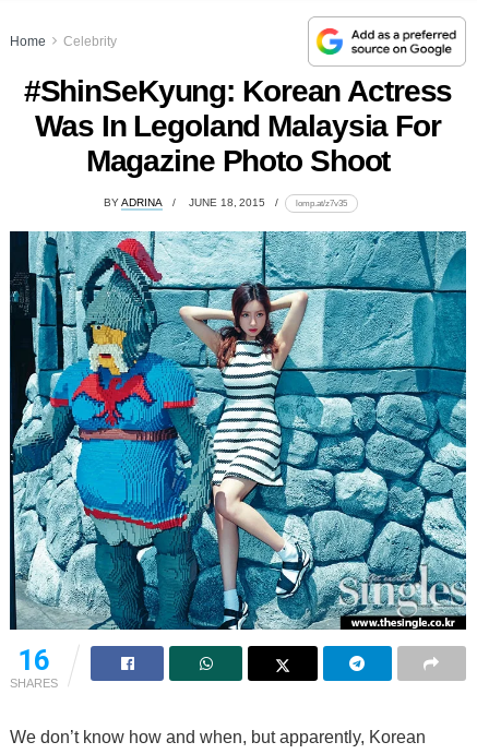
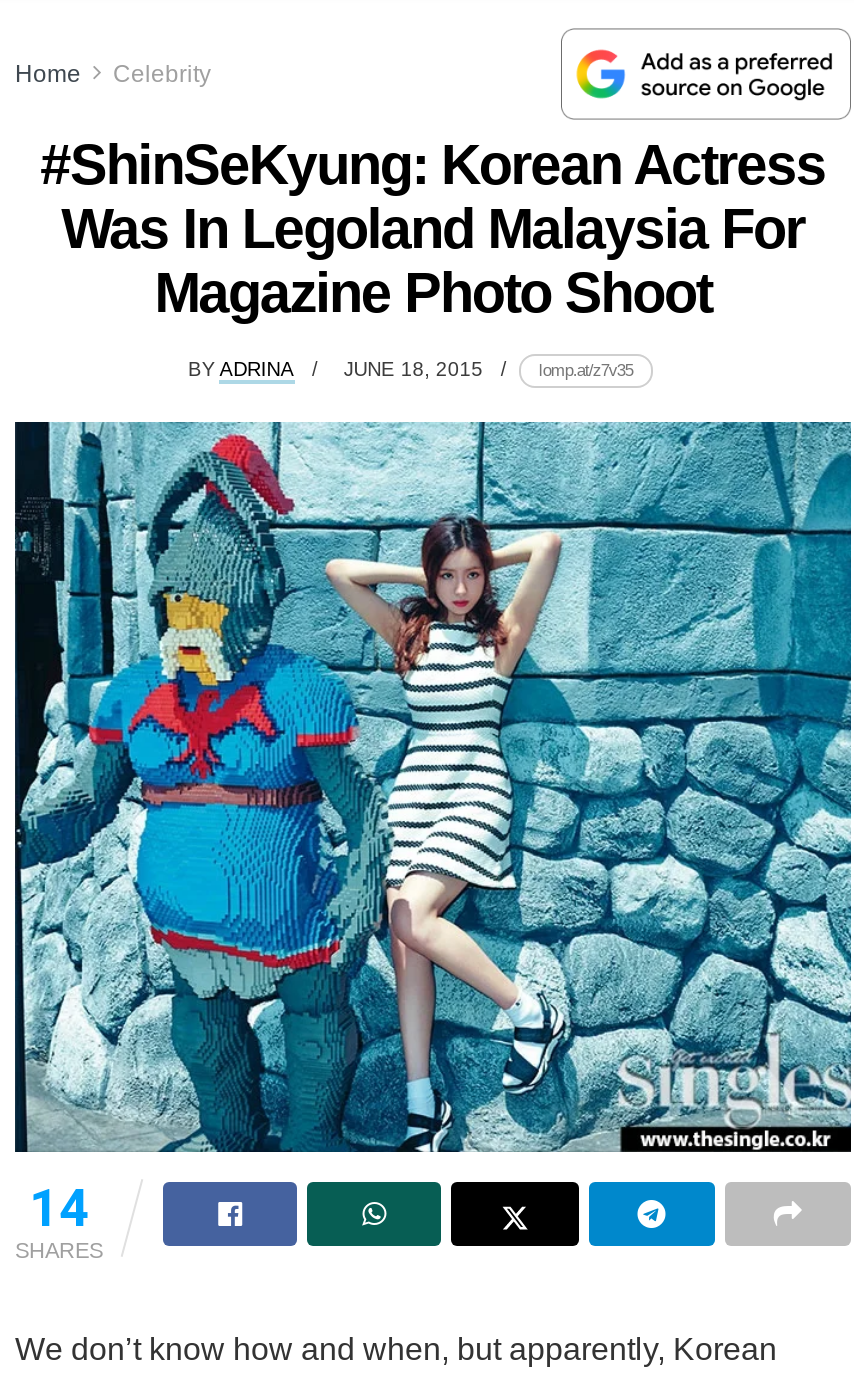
[17,644,50,677] 16 -> [29,1179,89,1239] 14

